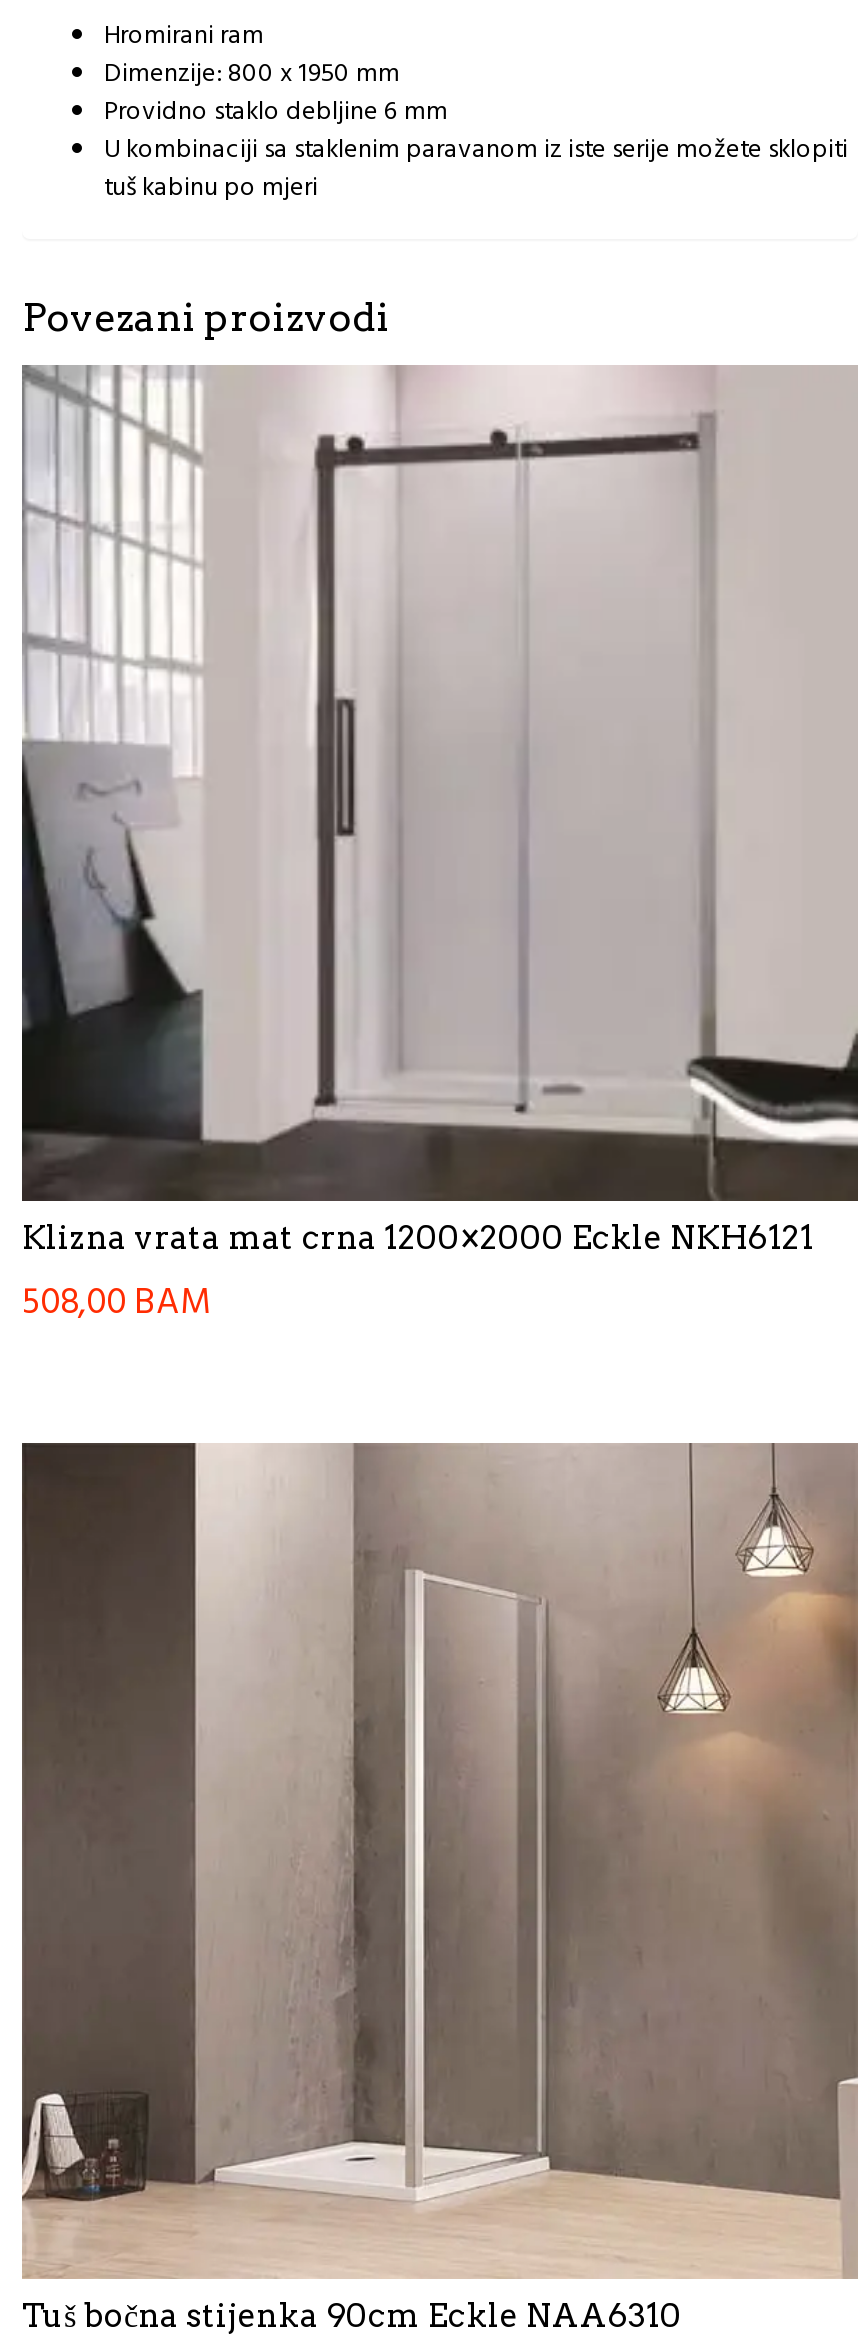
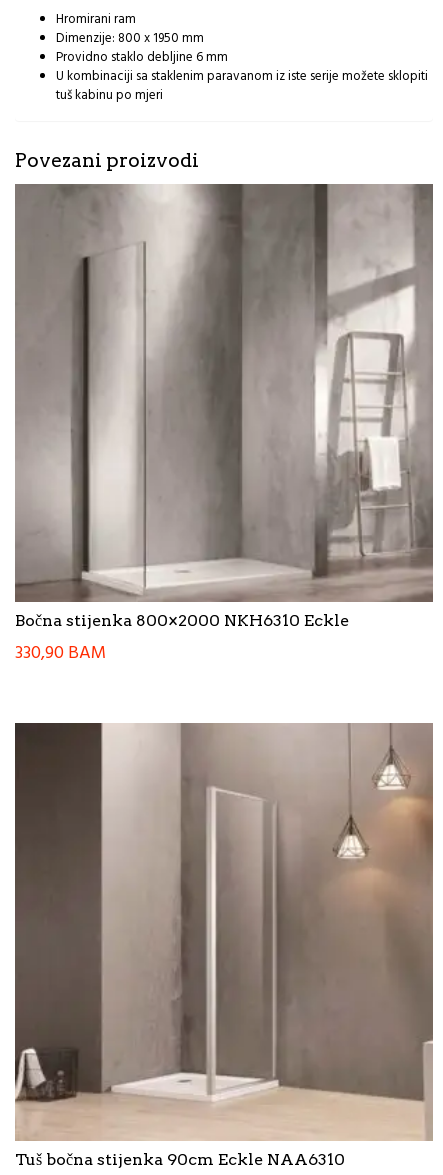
[20,365,858,1333] [image] | Klizna vrata mat crna 1200×2000 Eckle NKH6121 | 508,00 BAM -> [14,183,434,668] [image] | Bočna stijenka 800×2000 NKH6310 Eckle | 330,90 BAM

